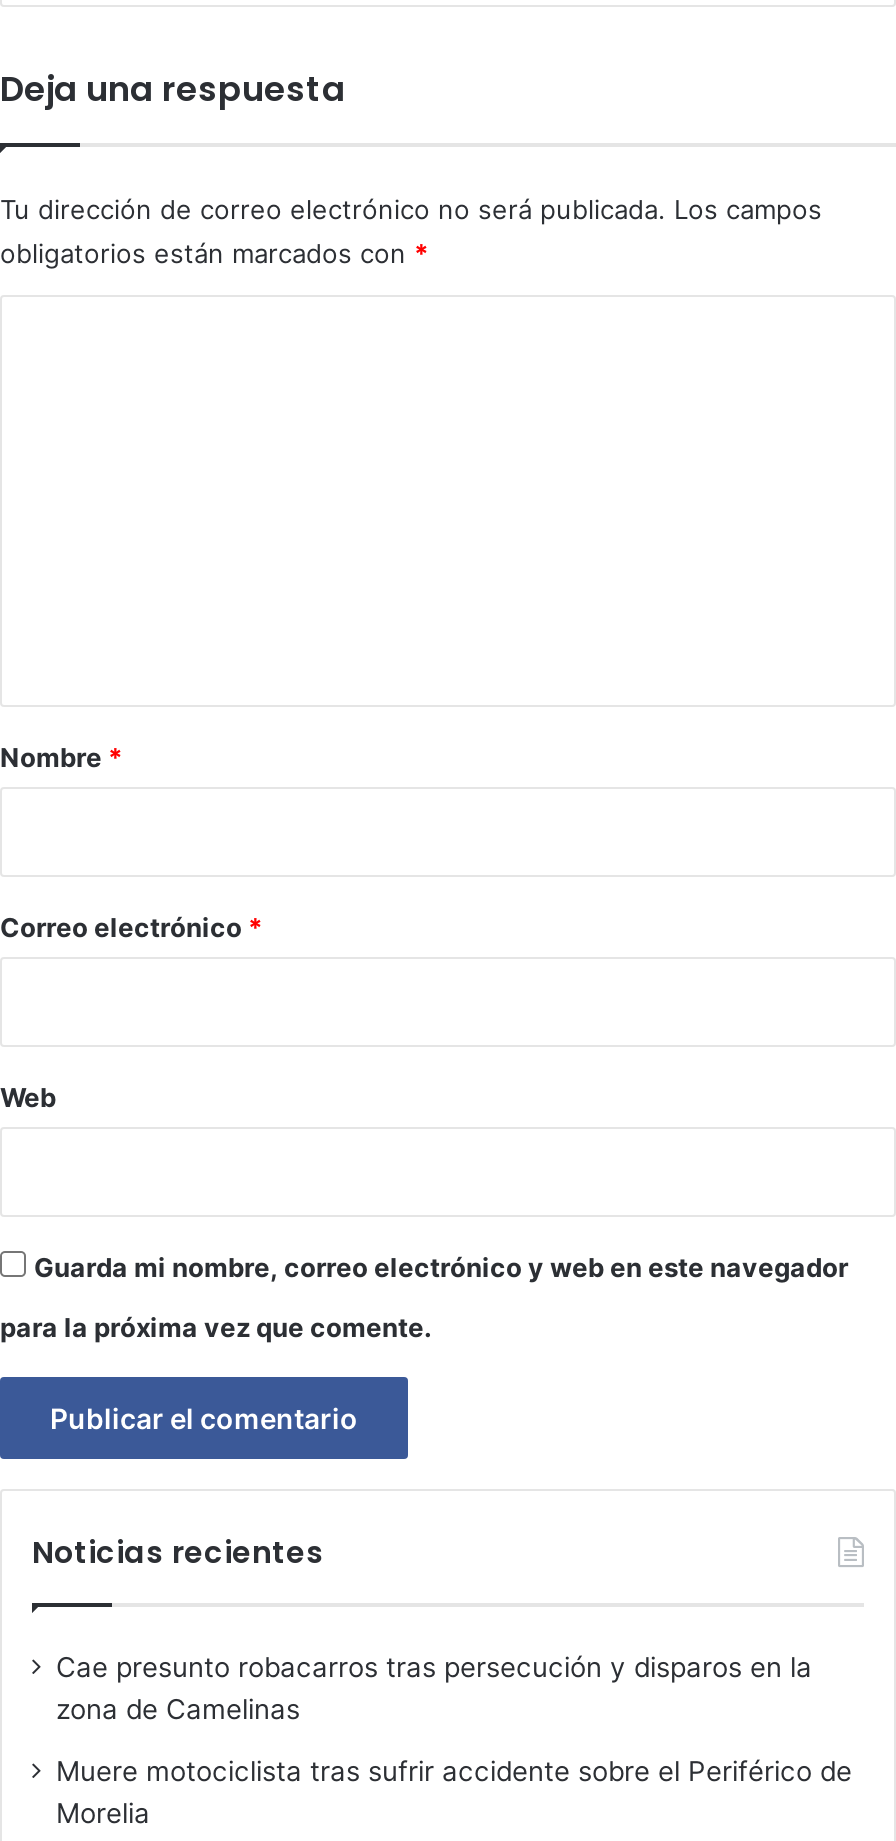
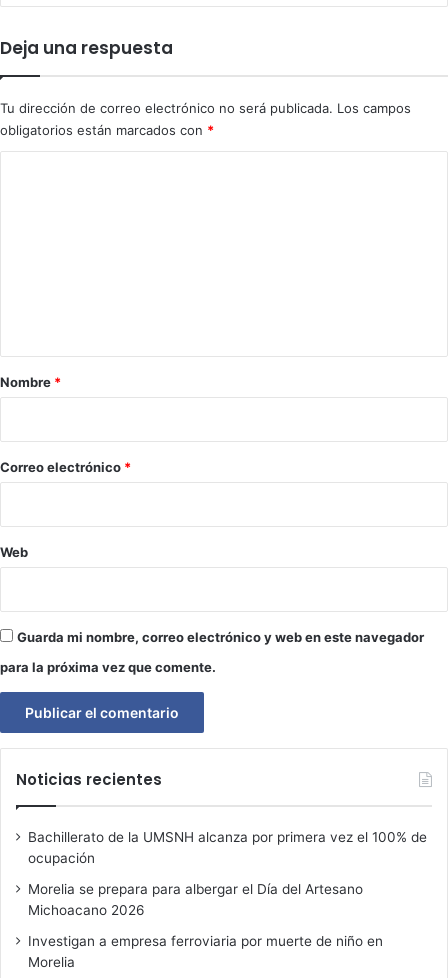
[56,1651,852,1787] Cae presunto robacarros tras persecución y disparos en la | zona de Camelinas | Muere motociclista tras sufrir accidente sobre el Periférico de -> [28,829,427,949] Bachillerato de la UMSNH alcanza por primera vez el 100% de | ocupación | Morelia se prepara para albergar el Día del Artesano | Michoacano 2026 | Investigan a empresa ferroviaria por muerte de niño en

